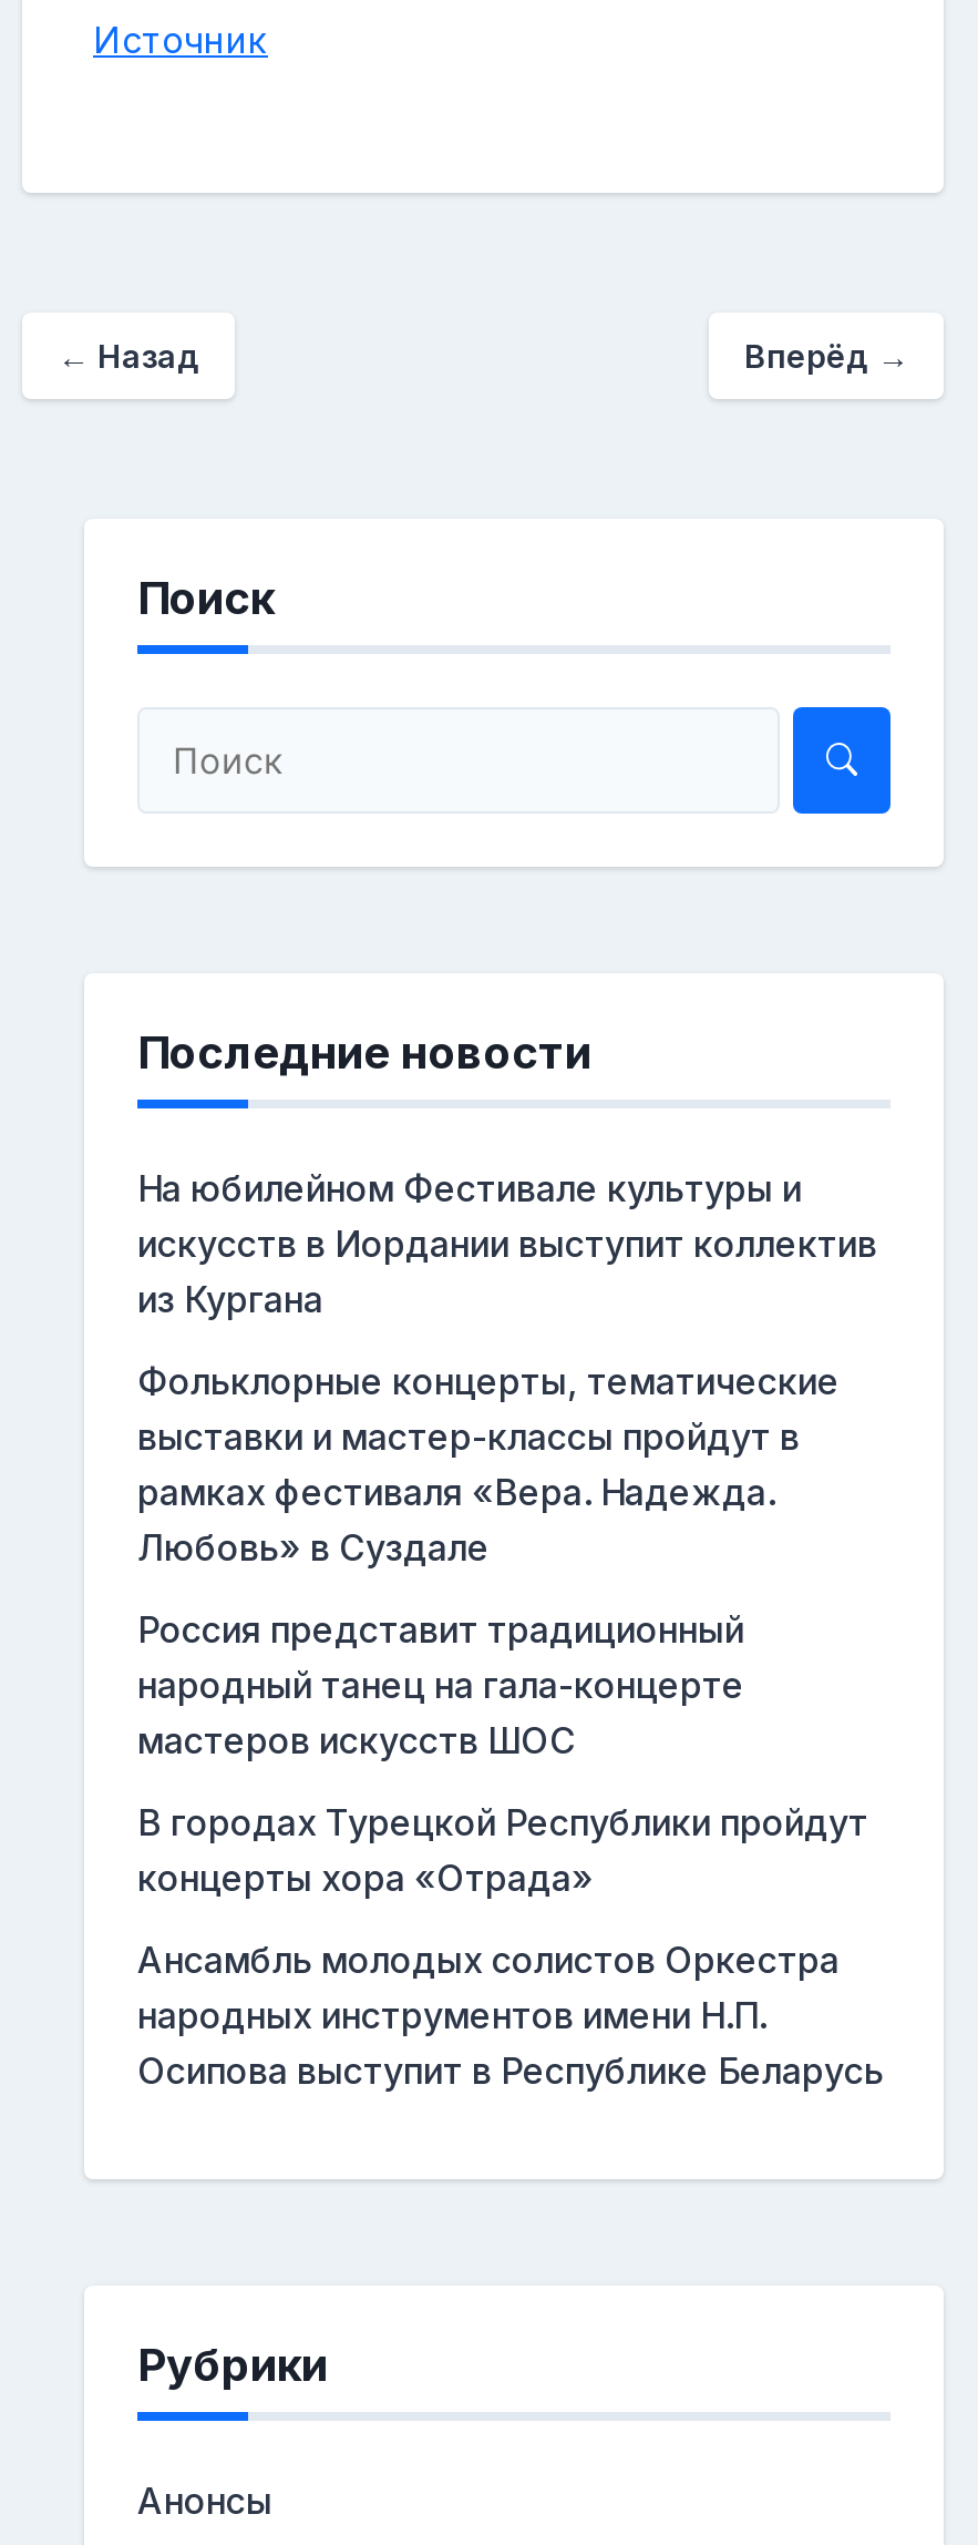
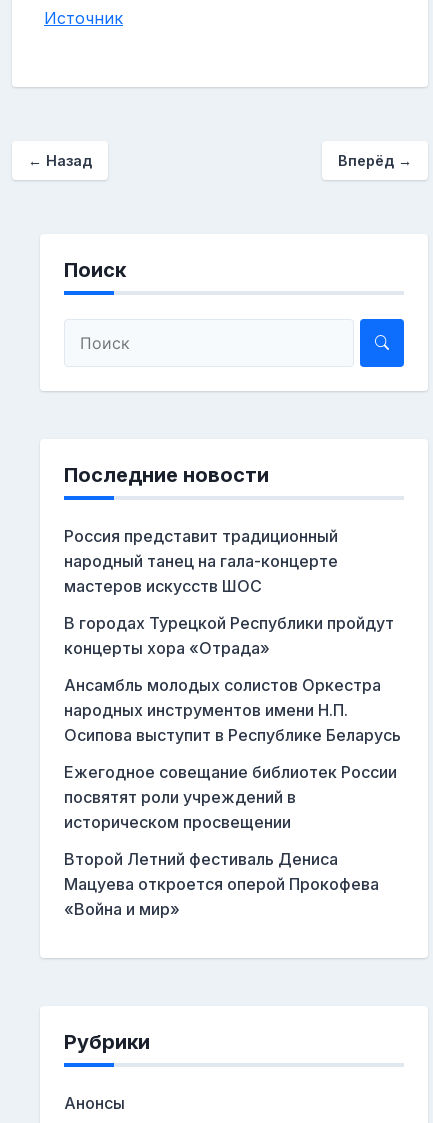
[137,1166,877,1569] На юбилейном Фестивале культуры и | искусств в Иордании выступит коллектив | из Кургана | Фольклорные концерты, тематические | выставки и мастер-классы пройдут в | рамках фестиваля «Вера. Надежда. | Любовь» в Суздале -> none
moved [137,1607,884,2092] -> [64,526,401,745]: Россия представит традиционный | народный танец на гала-концерте | мастеров искусств ШОС | В городах Турецкой Республики пройдут | концерты хора «Отрада» | Ансамбль молодых солистов Оркестра | народных инструментов имени Н.П. | Осипова выступит в Республике Беларусь
none -> [64,762,397,919] Ежегодное совещание библиотек России | посвятят роли учреждений в | историческом просвещении | Второй Летний фестиваль Дениса | Мацуева откроется оперой Прокофева | «Война и мир»

